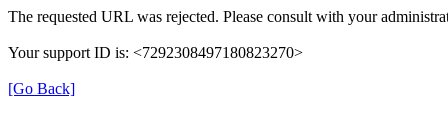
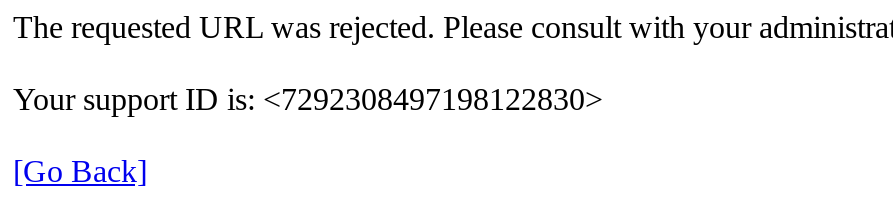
[8,44,303,61] Your support ID is: <7292308497180823270> -> [13,82,603,116] Your support ID is: <7292308497198122830>

